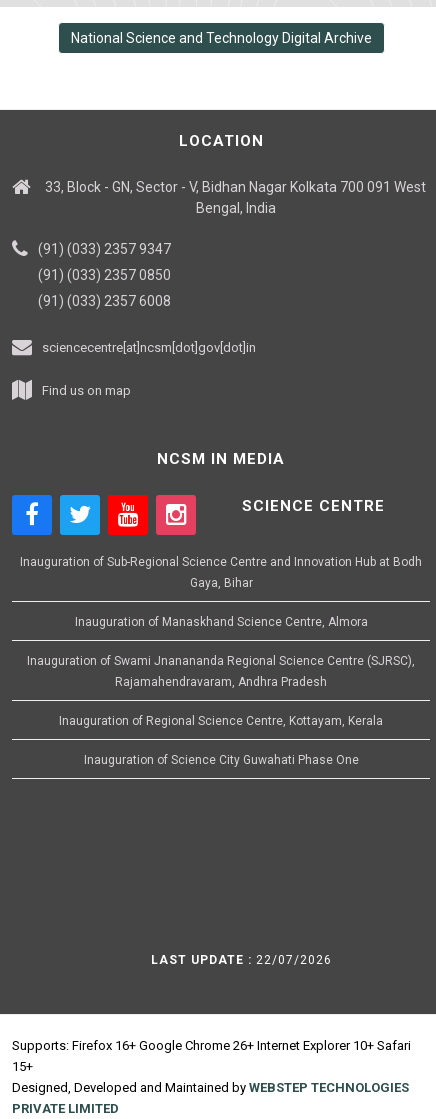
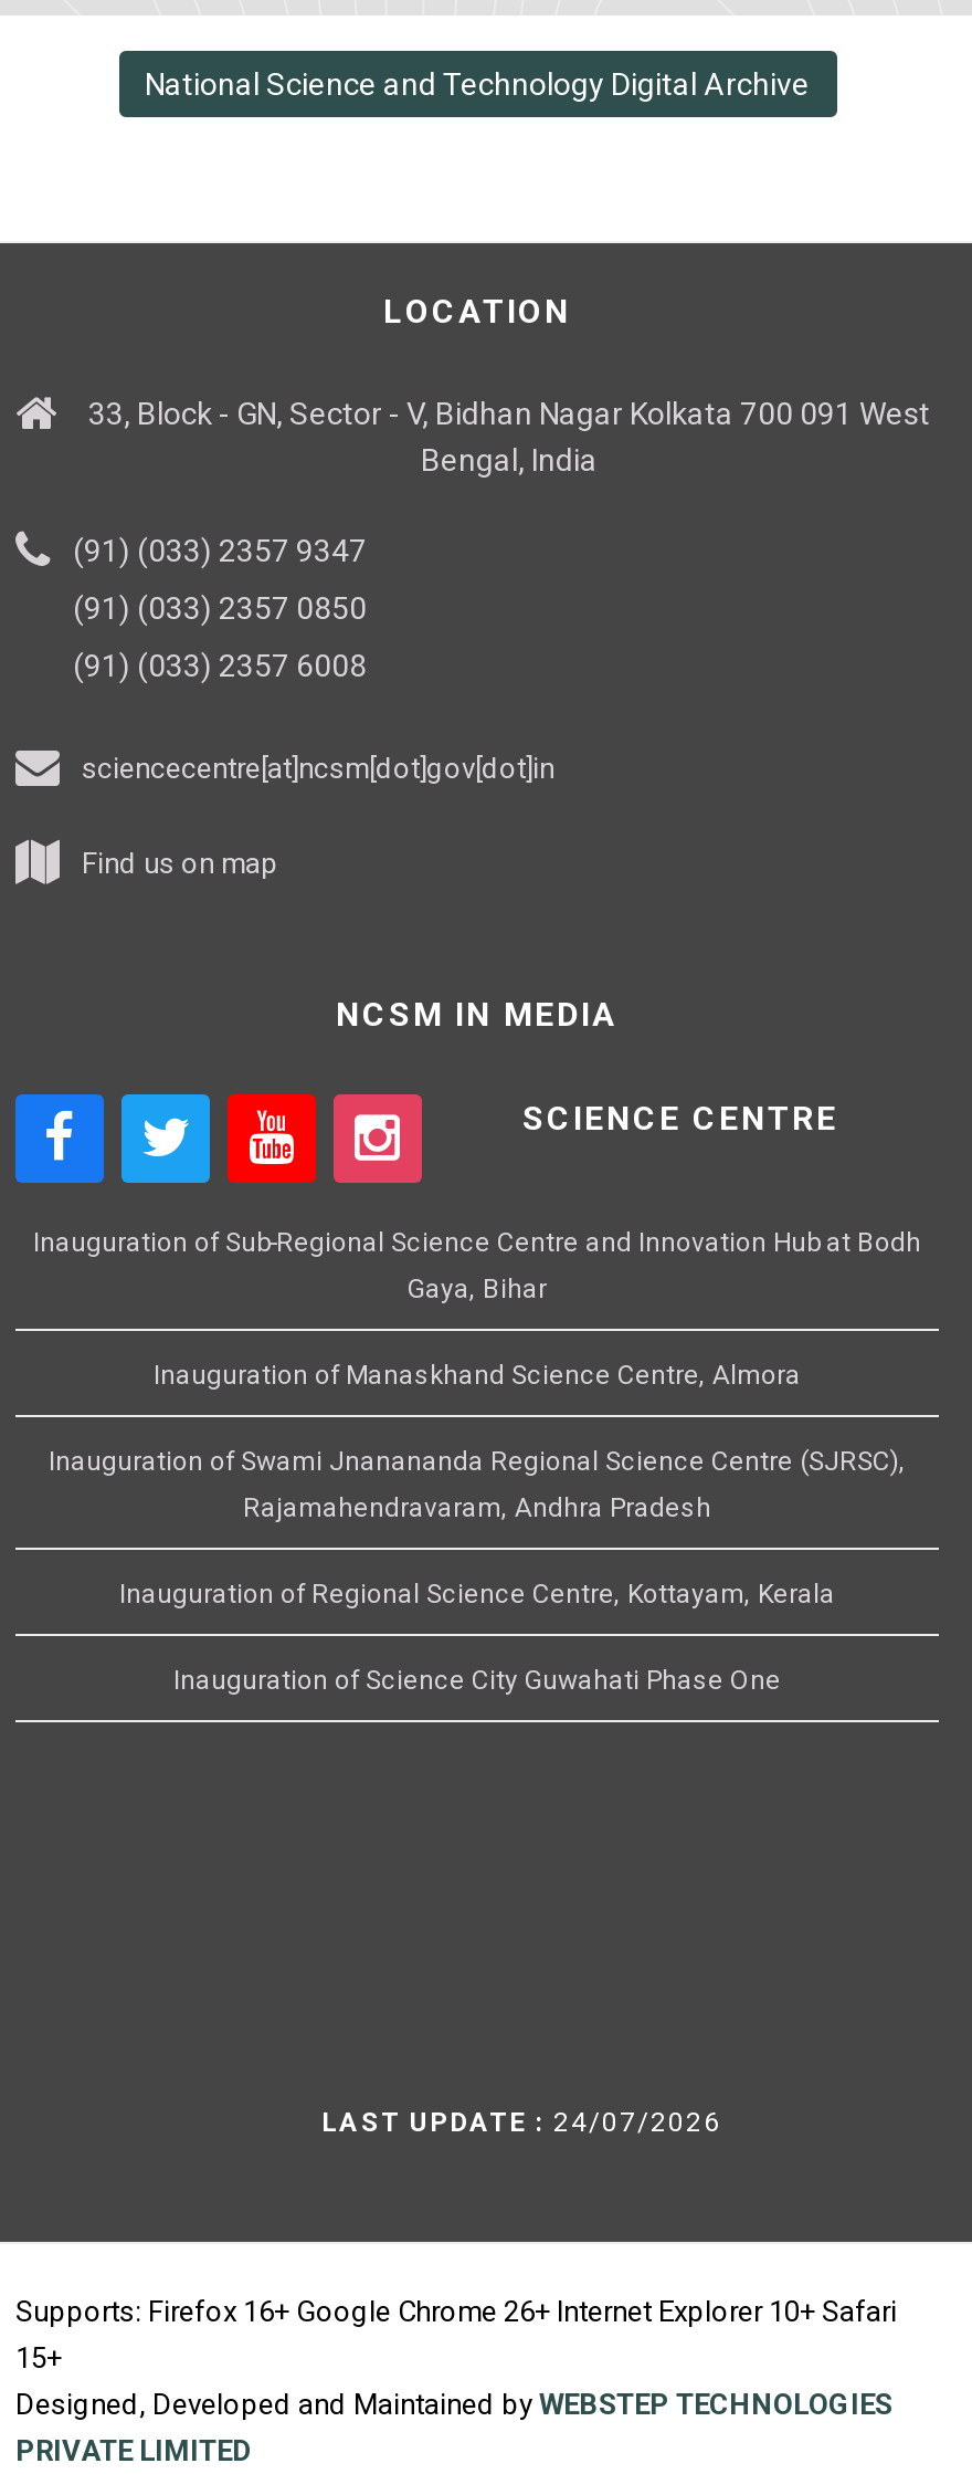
[150,953,331,967] LAST UPDATE : 22/07/2026 -> [321,2106,721,2137] LAST UPDATE : 24/07/2026

